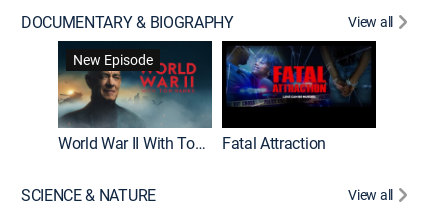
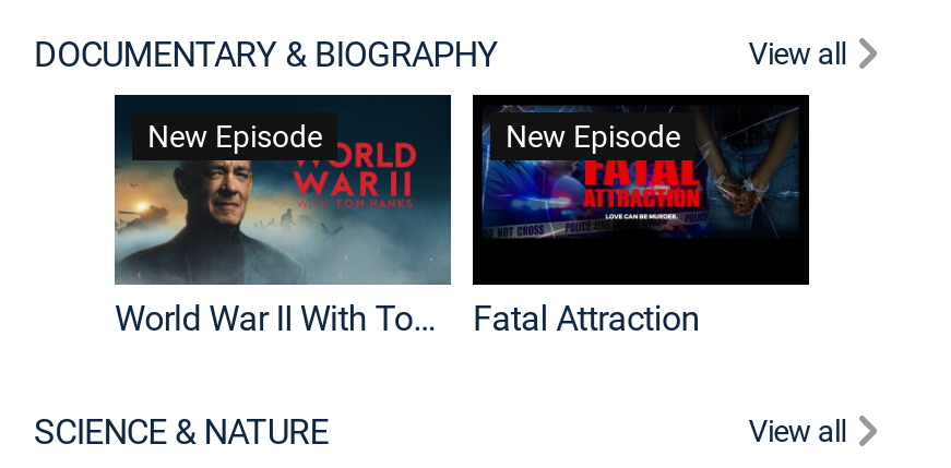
none -> [506,115,680,157] New Episode

